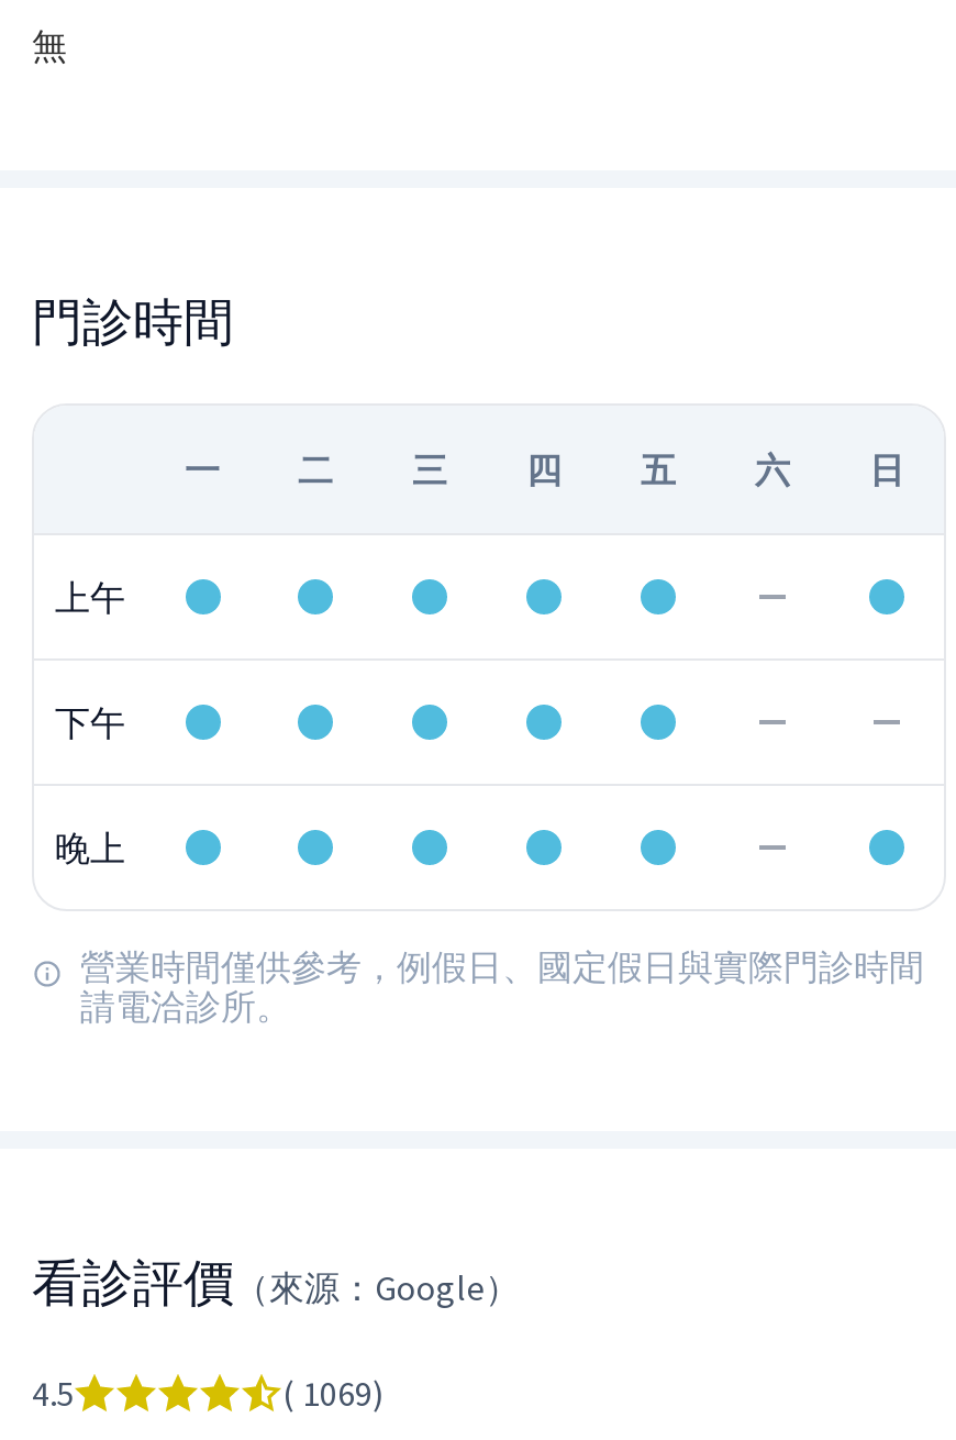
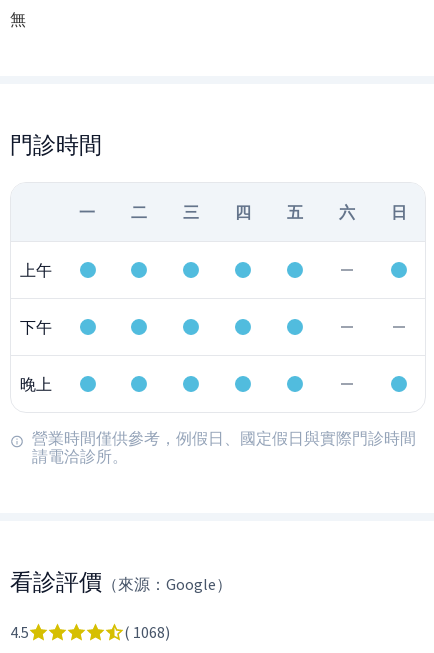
[282,1371,383,1415] (1069) -> [124,622,170,642] (1068)

